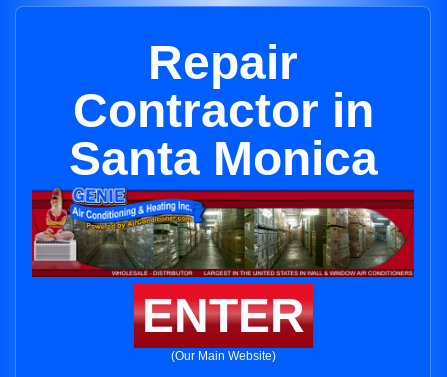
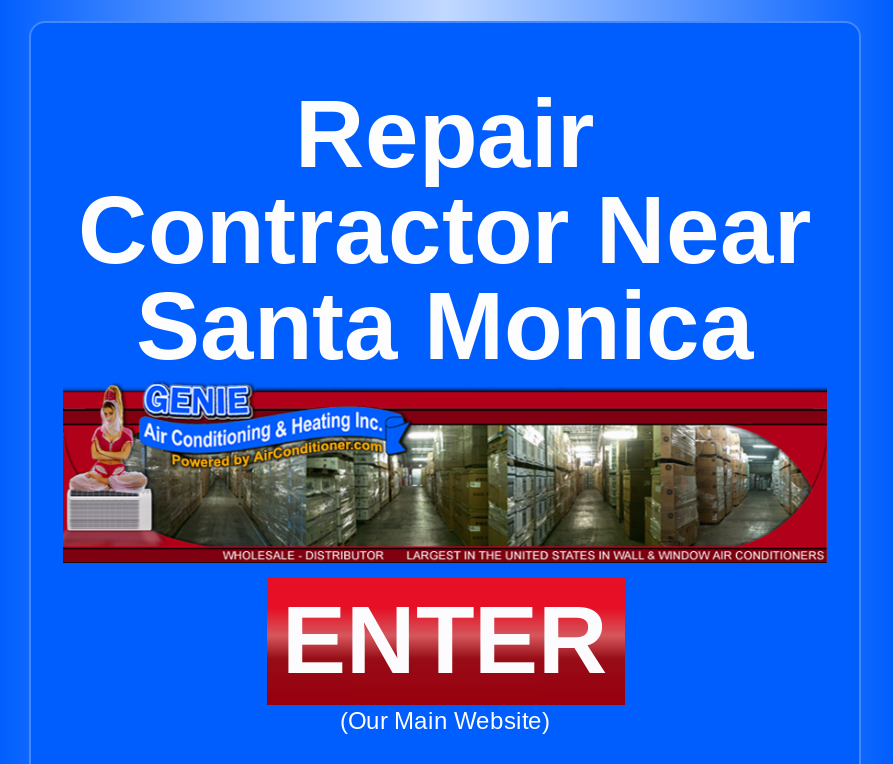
[72,84,373,137] Contractor in -> [78,177,812,283] Contractor Near

